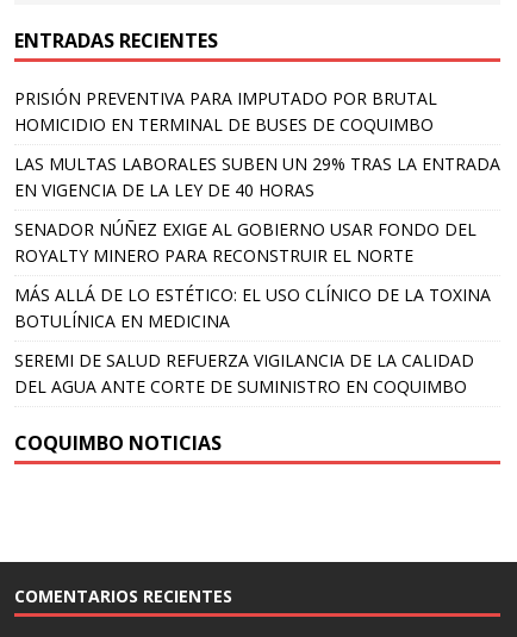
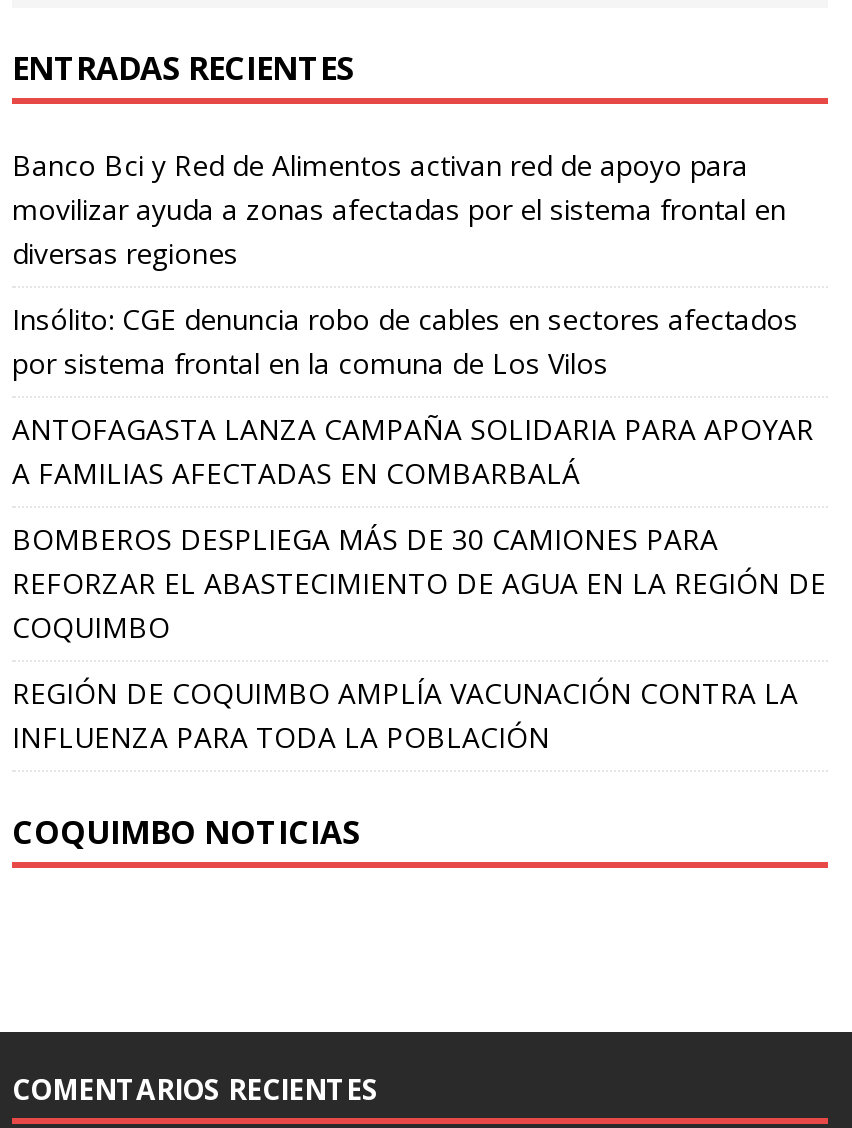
[14,87,437,136] PRISIÓN PREVENTIVA PARA IMPUTADO POR BRUTAL | HOMICIDIO EN TERMINAL DE BUSES DE COQUIMBO -> [12,146,786,272] Banco Bci y Red de Alimentos activan red de apoyo para | movilizar ayuda a zonas afectadas por el sistema frontal en | diversas regiones
[14,152,500,201] LAS MULTAS LABORALES SUBEN UN 29% TRAS LA ENTRADA | EN VIGENCIA DE LA LEY DE 40 HORAS -> [12,300,798,382] Insólito: CGE denuncia robo de cables en sectores afectados | por sistema frontal en la comuna de Los Vilos
[14,218,476,267] SENADOR NÚÑEZ EXIGE AL GOBIERNO USAR FONDO DEL | ROYALTY MINERO PARA RECONSTRUIR EL NORTE -> [12,410,814,492] ANTOFAGASTA LANZA CAMPAÑA SOLIDARIA PARA APOYAR | A FAMILIAS AFECTADAS EN COMBARBALÁ
[14,283,491,332] MÁS ALLÁ DE LO ESTÉTICO: EL USO CLÍNICO DE LA TOXINA | BOTULÍNICA EN MEDICINA -> [12,520,826,646] BOMBEROS DESPLIEGA MÁS DE 30 CAMIONES PARA | REFORZAR EL ABASTECIMIENTO DE AGUA EN LA REGIÓN DE | COQUIMBO
[14,349,474,398] SEREMI DE SALUD REFUERZA VIGILANCIA DE LA CALIDAD | DEL AGUA ANTE CORTE DE SUMINISTRO EN COQUIMBO -> [12,674,798,756] REGIÓN DE COQUIMBO AMPLÍA VACUNACIÓN CONTRA LA | INFLUENZA PARA TODA LA POBLACIÓN

